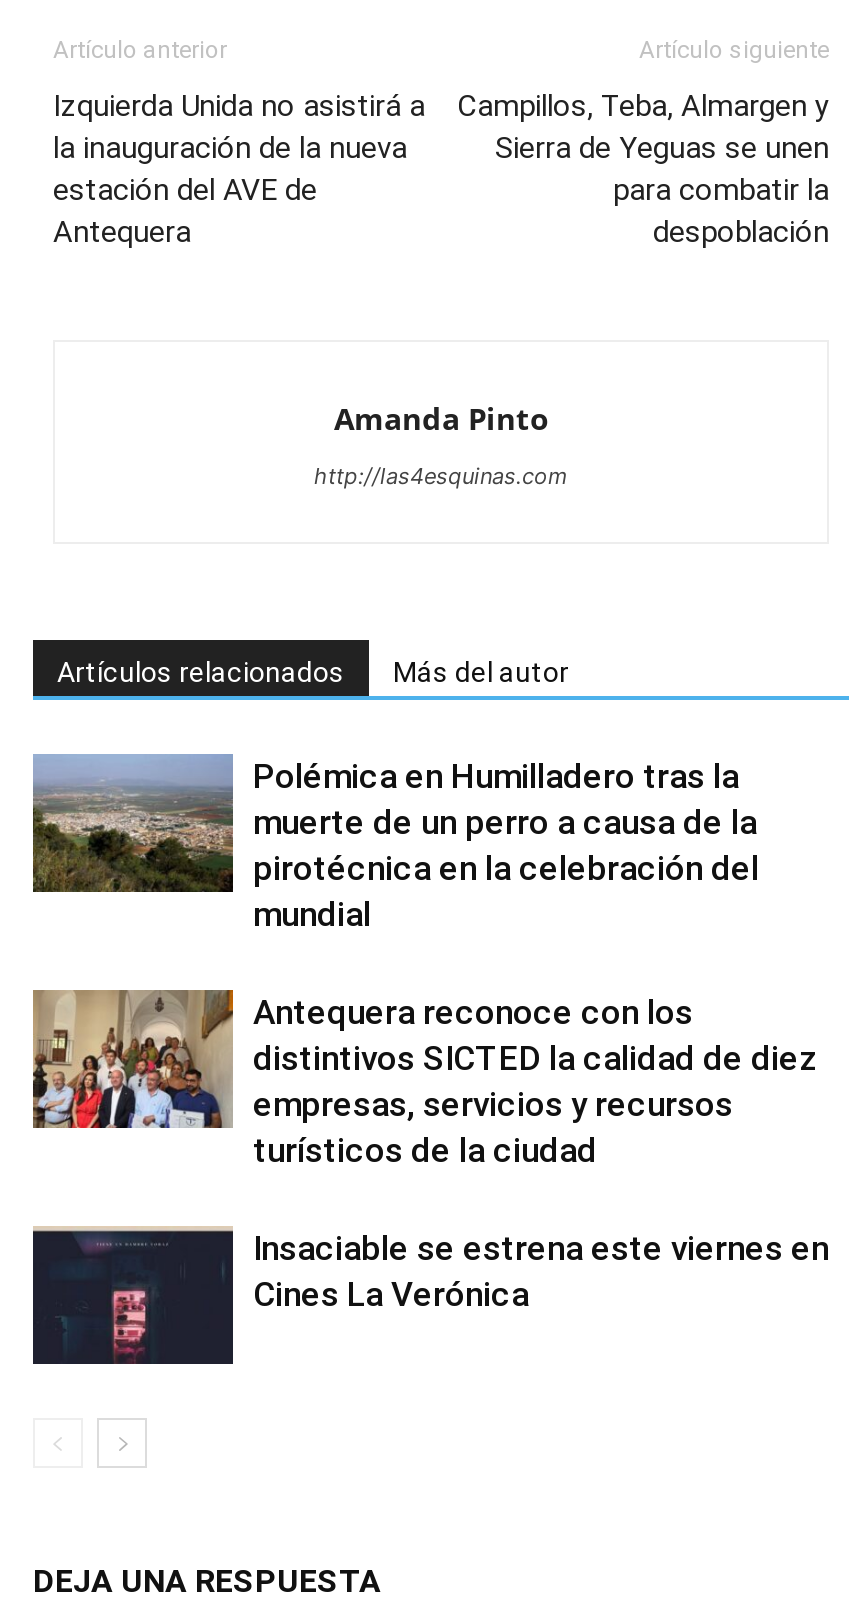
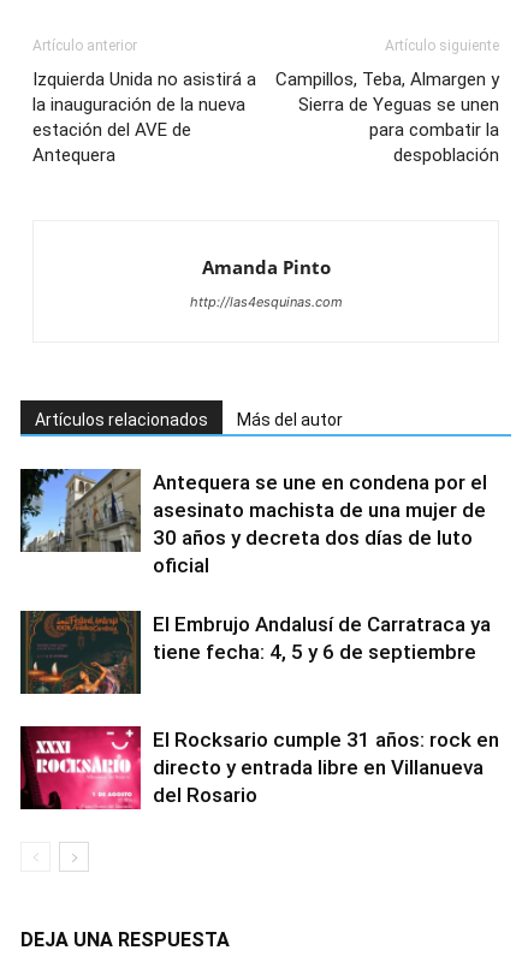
[31,752,759,934] [image] | Polémica en Humilladero tras la | muerte de un perro a causa de la | pirotécnica en la celebración del | mundial -> [20,468,487,577] [image] | Antequera se une en condena por el | asesinato machista de una mujer de | 30 años y decreta dos días de luto | oficial
[31,988,817,1170] [image] | Antequera reconoce con los | distintivos SICTED la calidad de diez | empresas, servicios y recursos | turísticos de la ciudad -> [19,610,491,695] [image] | El Embrujo Andalusí de Carratraca ya | tiene fecha: 4, 5 y 6 de septiembre
[31,1226,829,1366] [image] | Insaciable se estrena este viernes en | Cines La Verónica -> [19,725,499,810] [image] | El Rocksario cumple 31 años: rock en | directo y entrada libre en Villanueva | del Rosario

